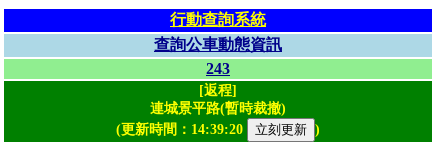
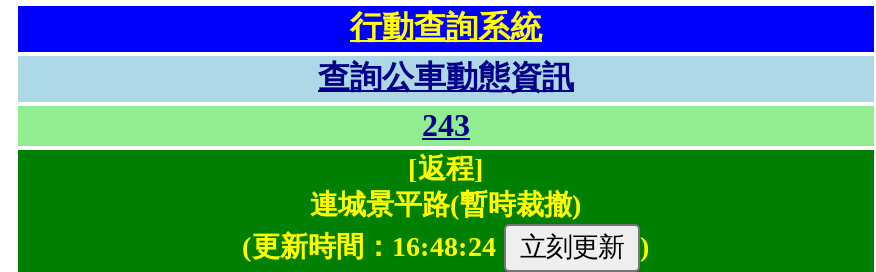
[116,122,243,137] (更新時間：14:39:20 -> [242,232,496,262] (更新時間：16:48:24

